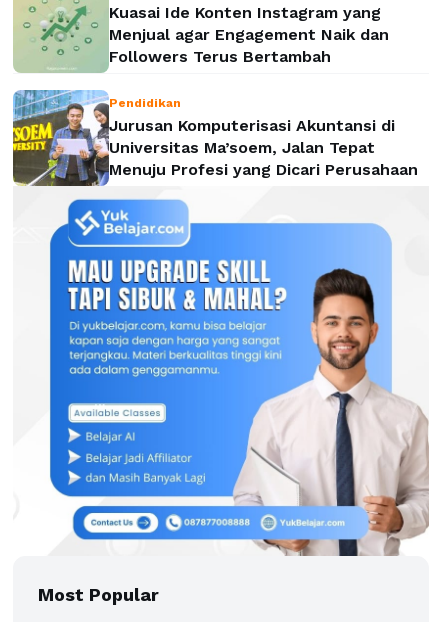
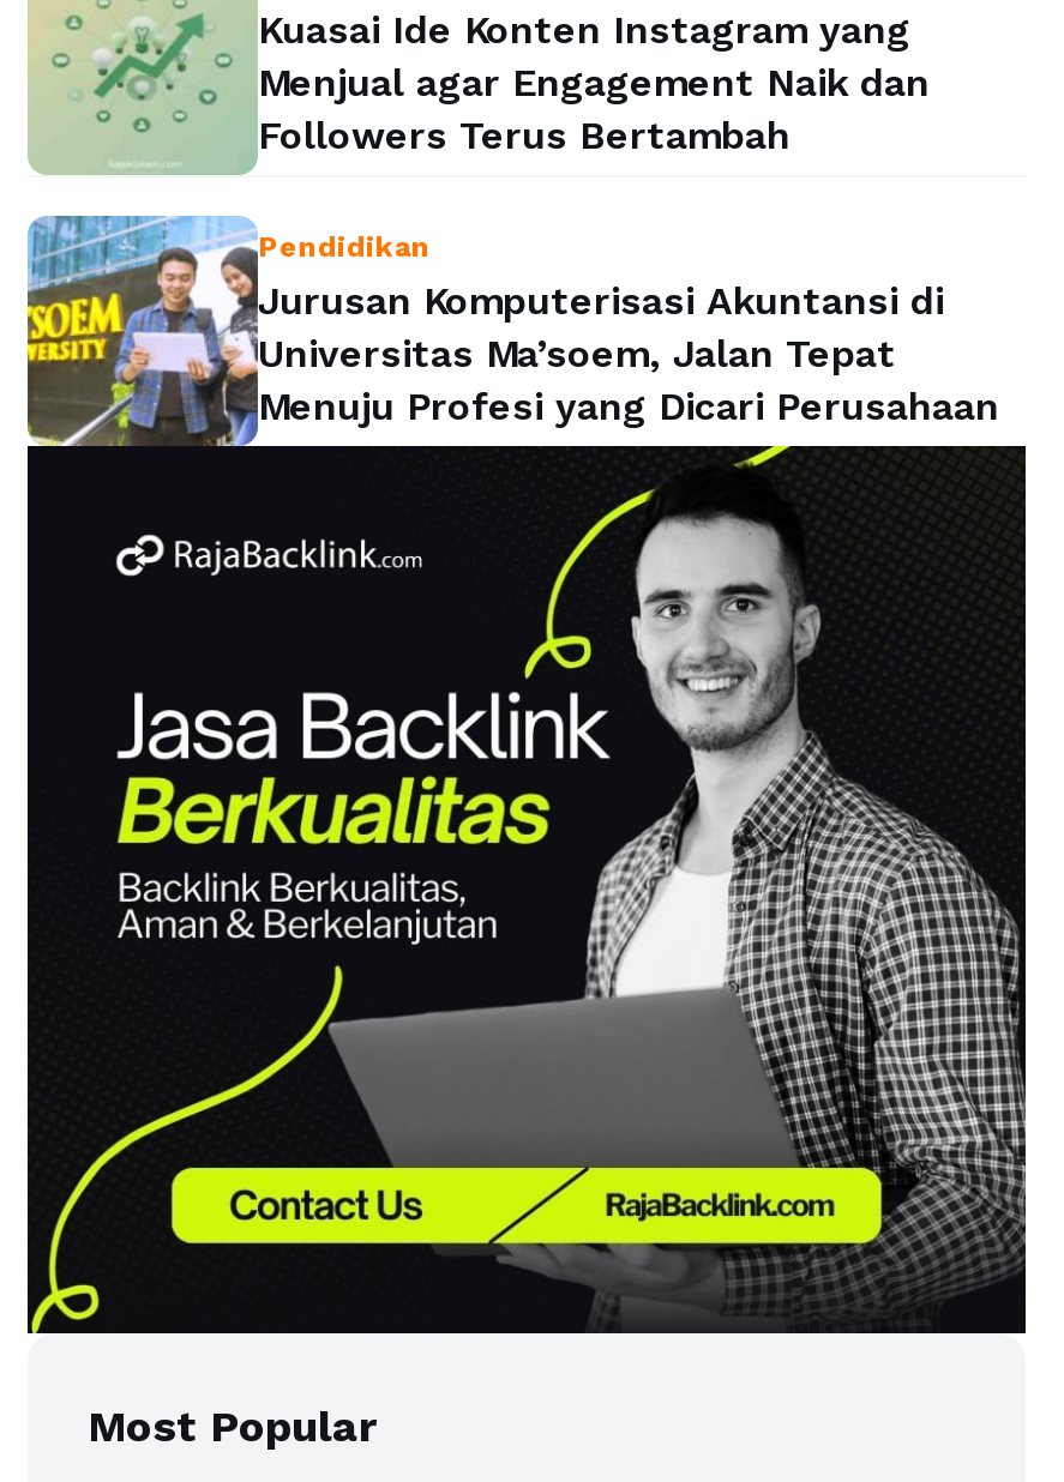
[13,185,429,557] [image] -> [25,444,1028,1336] [image]

